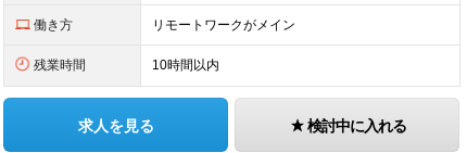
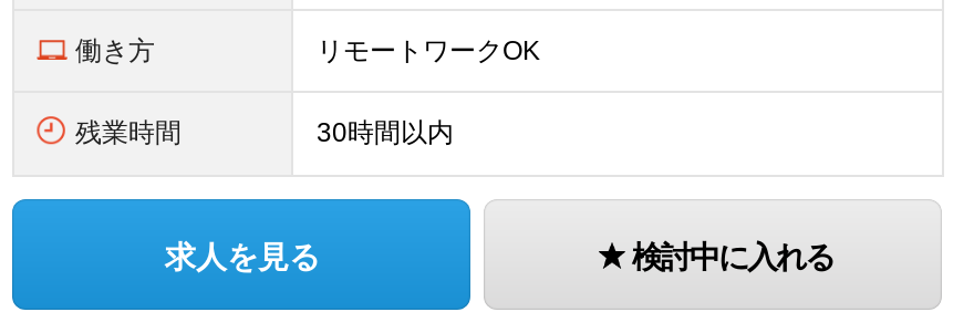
[152,17,296,33] リモートワークがメイン -> [316,35,540,66] リモートワークOK
[152,58,220,73] 10時間以内 -> [316,117,454,148] 30時間以内

